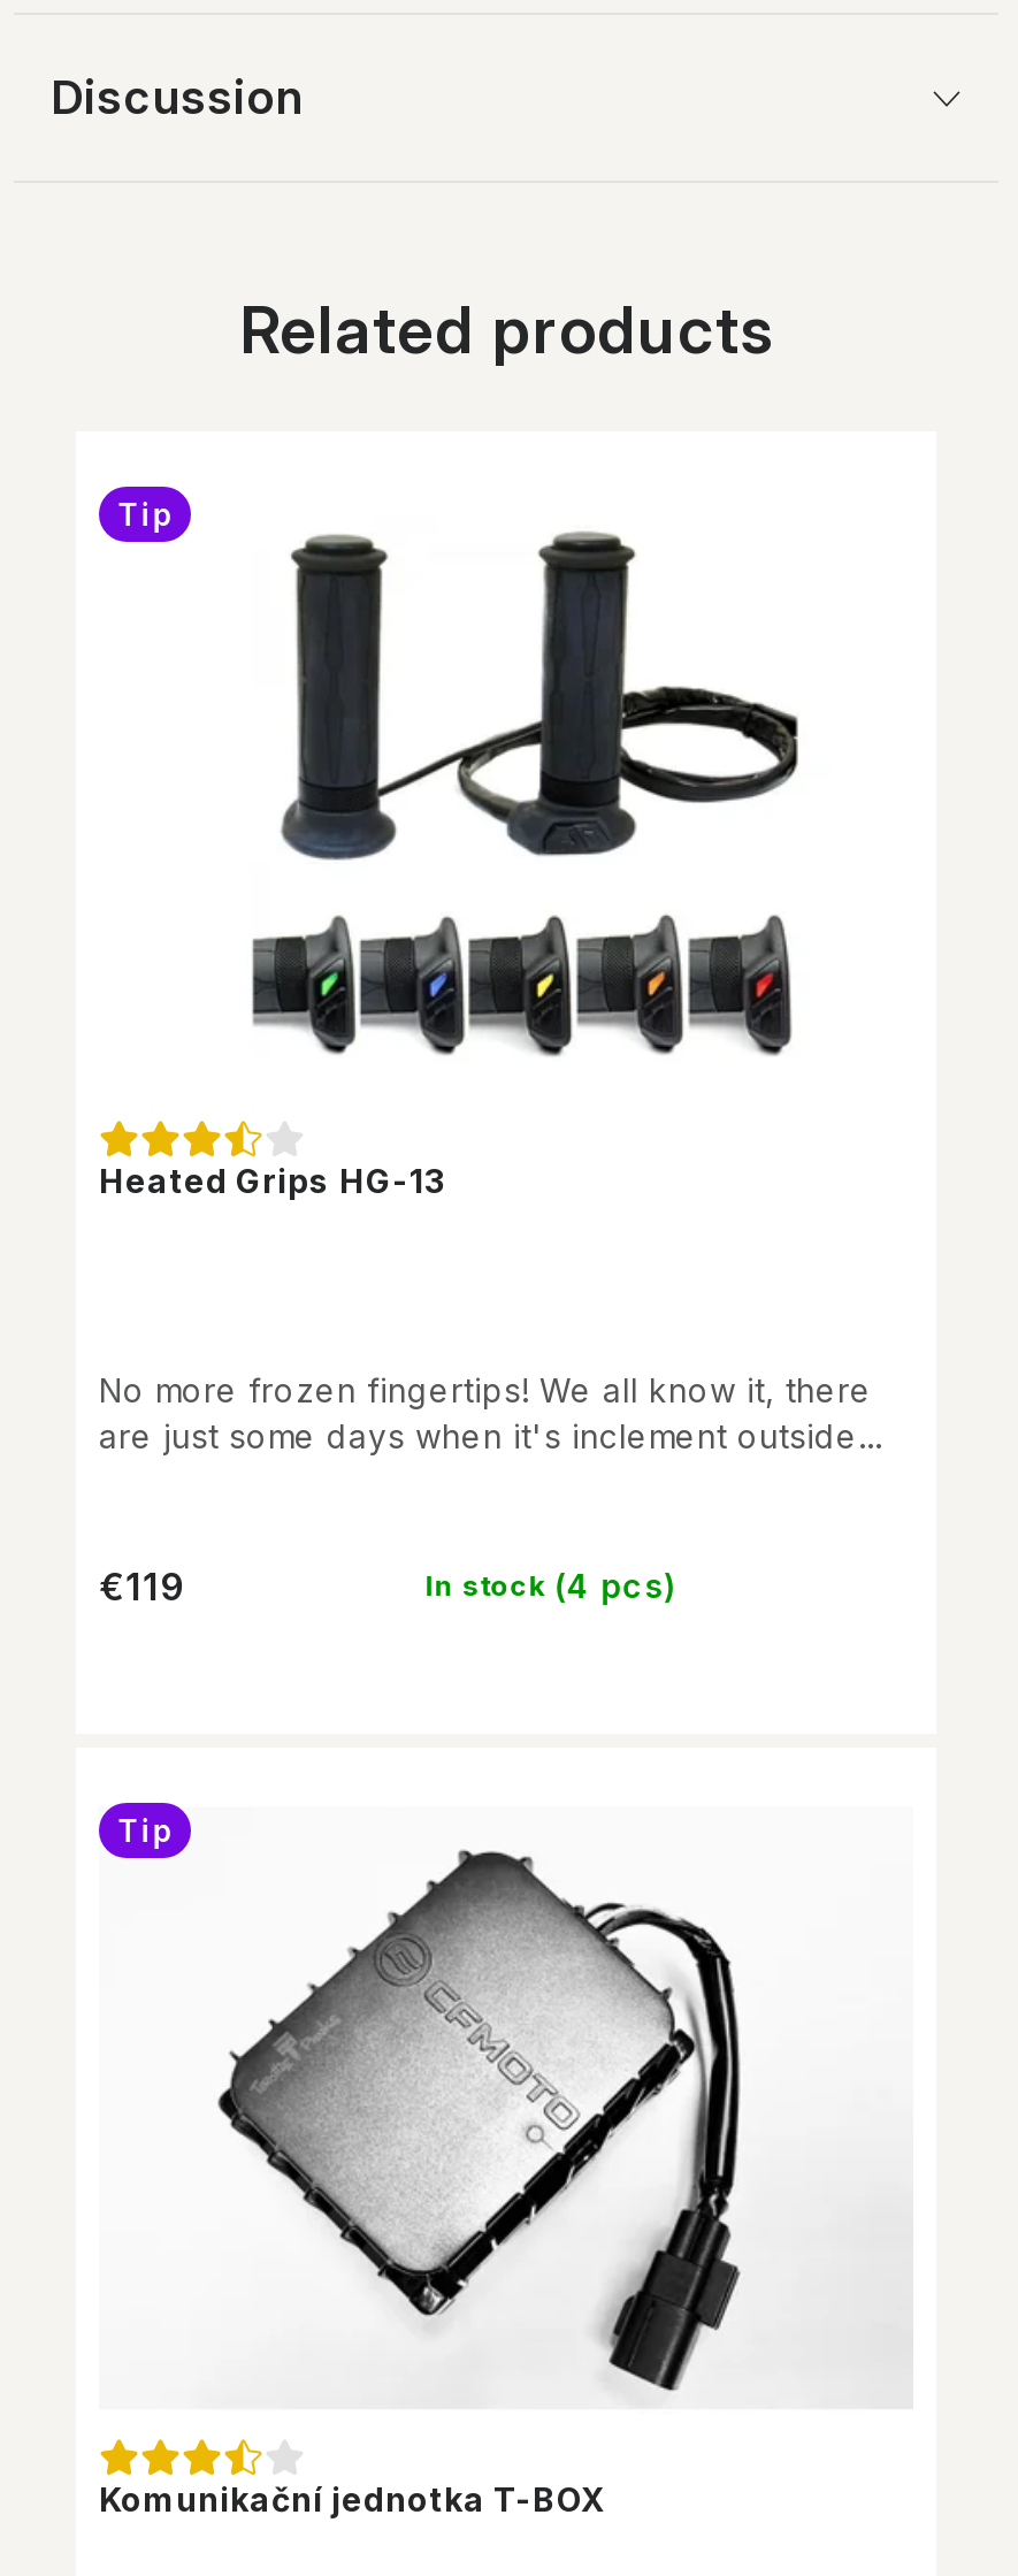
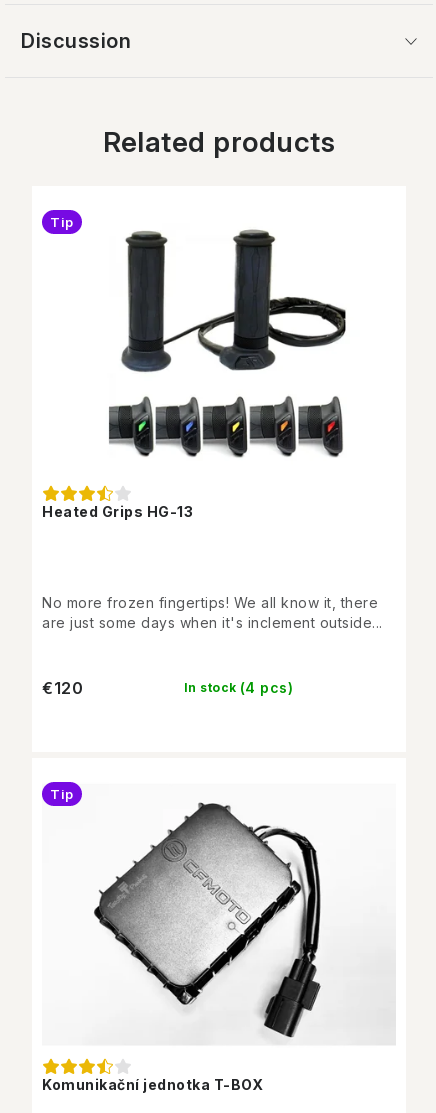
[99,1564,186,1610] €119 -> [42,678,83,698] €120

